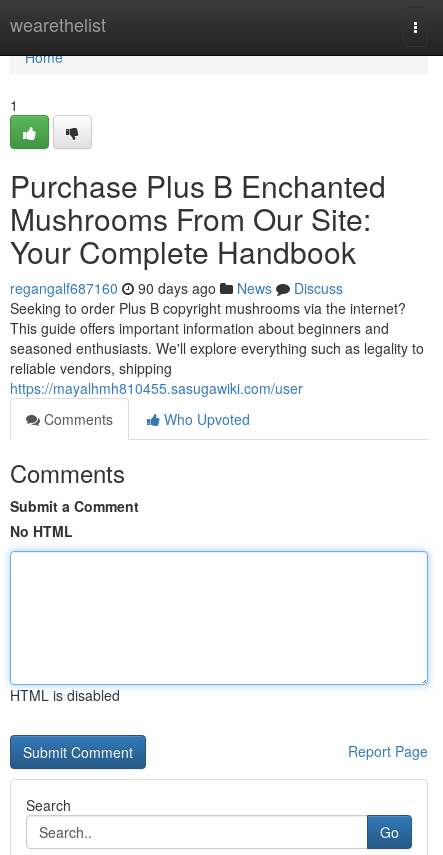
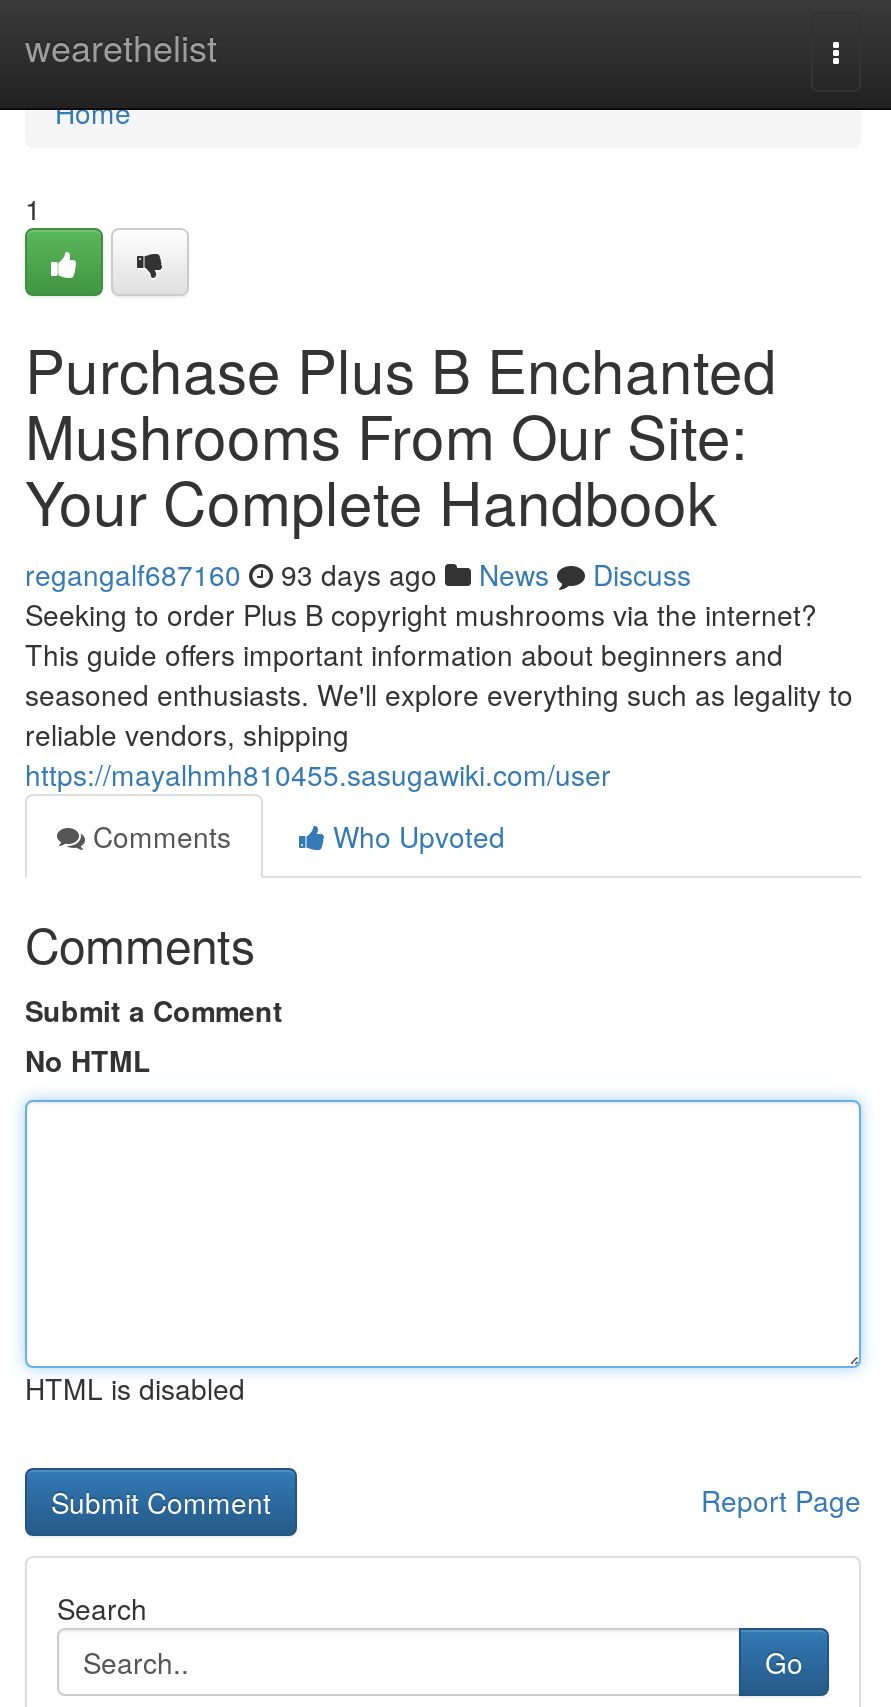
[10,278,343,298] regangalf687160 90 days ago News Discuss -> [25,554,691,594] regangalf687160 93 days ago News Discuss

